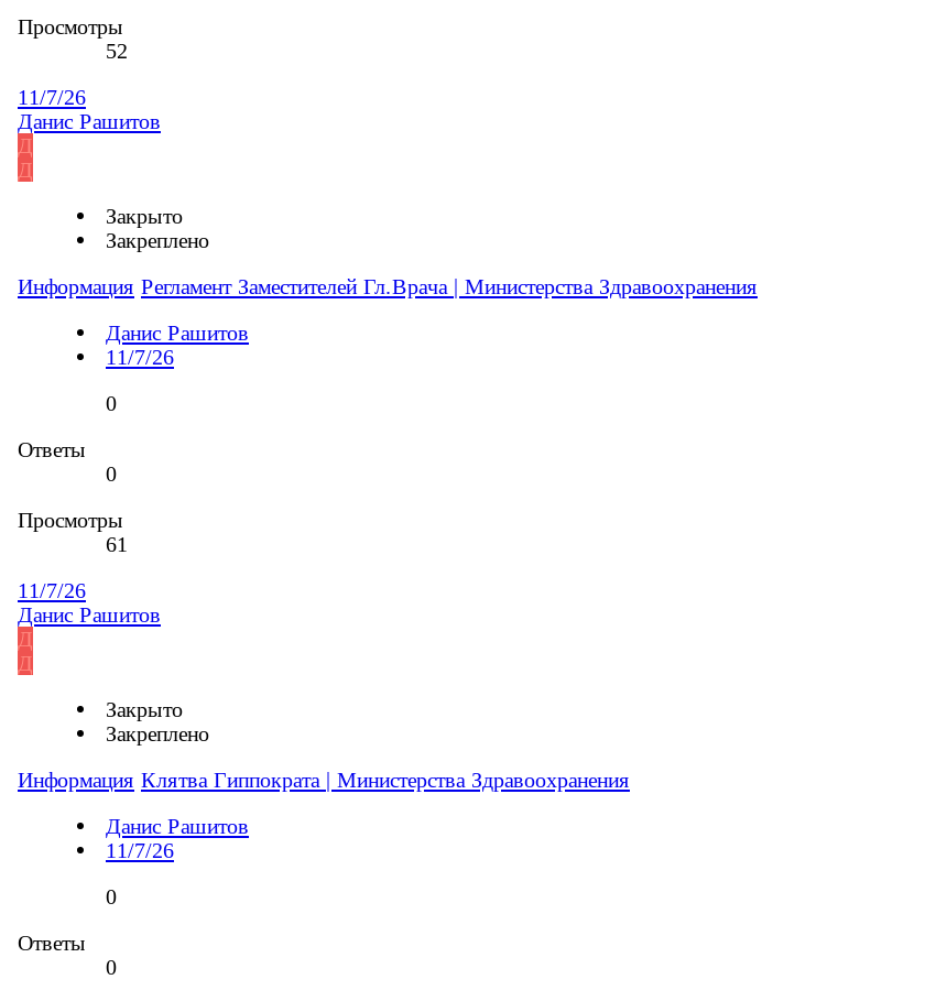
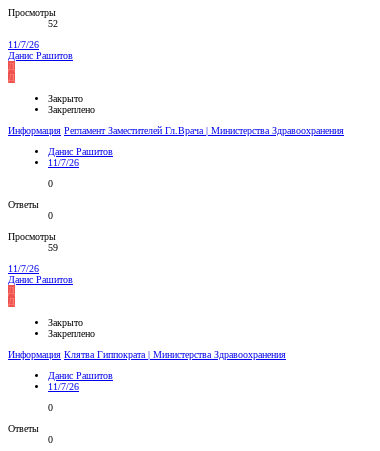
[106,531,128,555] 61 -> [48,241,58,252] 59

